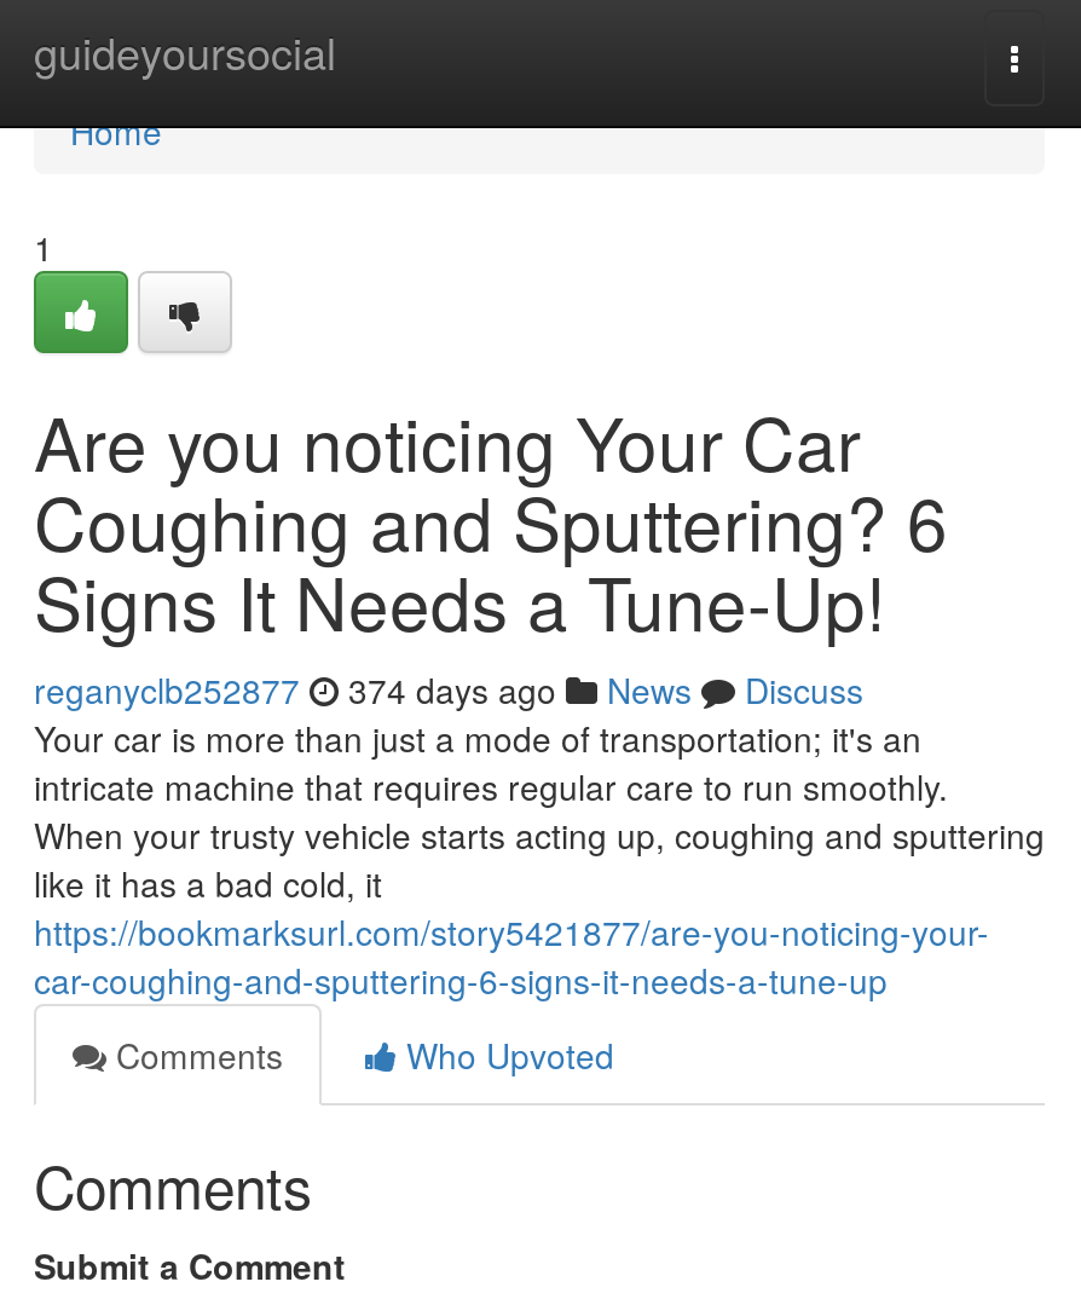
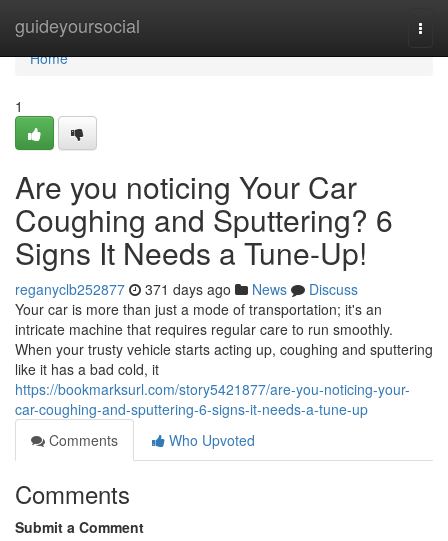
[34,665,863,714] reganyclb252877 374 days ago News Discuss -> [15,279,358,299] reganyclb252877 371 days ago News Discuss

